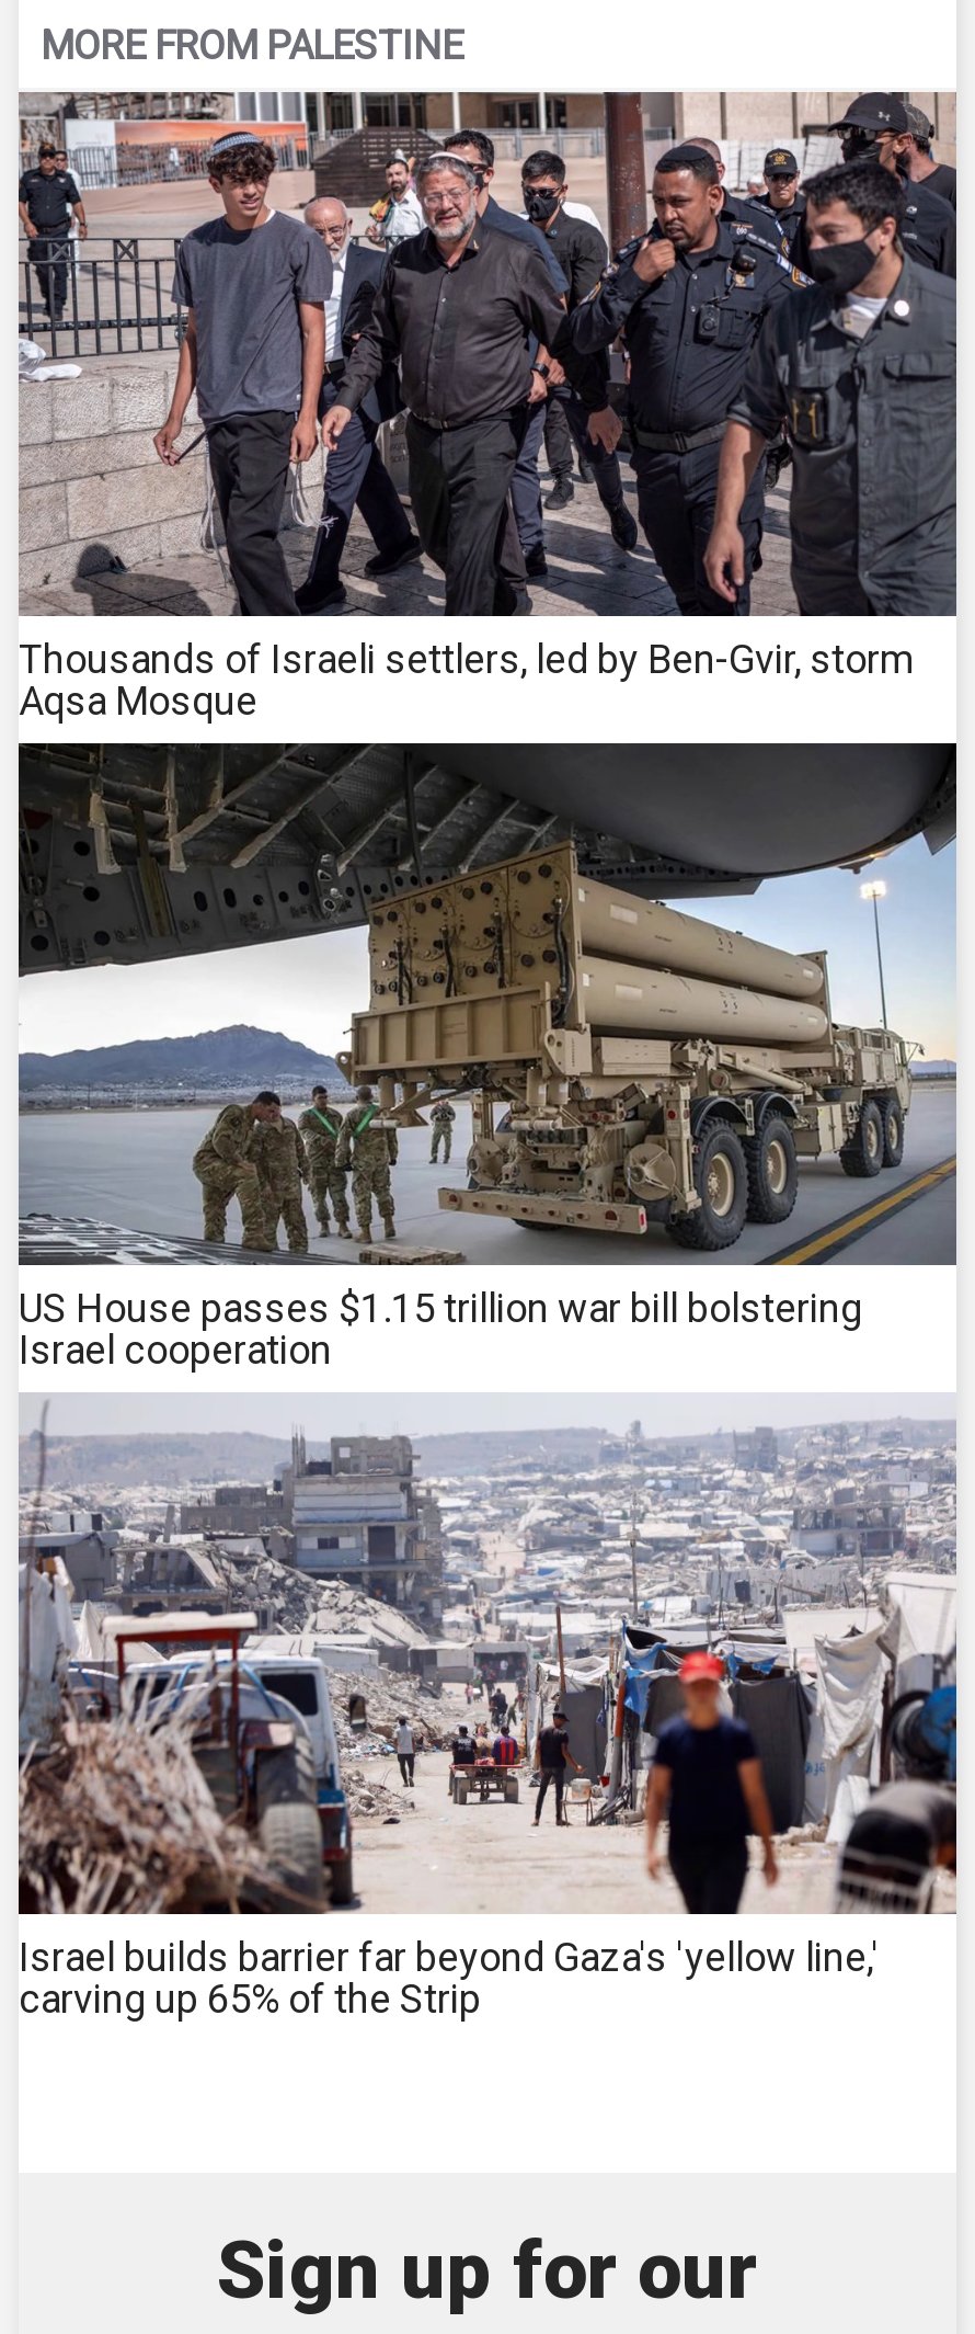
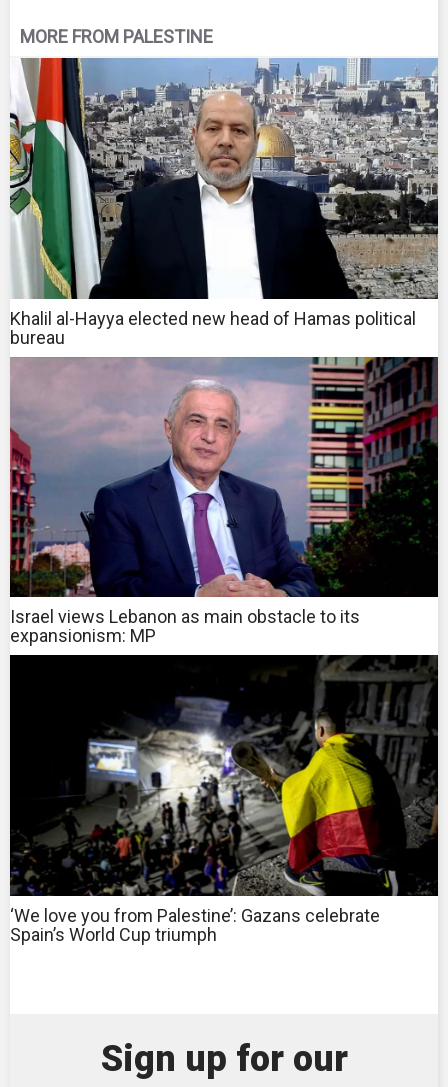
[16,90,956,723] [image] | Thousands of Israeli settlers, led by Ben-Gvir, storm | Aqsa Mosque -> [10,57,438,348] [image] | Khalil al-Hayya elected new head of Hamas political | bureau
[16,741,959,1372] [image] | US House passes $1.15 trillion war bill bolstering | Israel cooperation -> [9,356,439,646] [image] | Israel views Lebanon as main obstacle to its | expansionism: MP
[16,1397,959,2022] [image] | Israel builds barrier far beyond Gaza's 'yellow line,' | carving up 65% of the Strip -> [9,654,439,945] [image] | ‘We love you from Palestine’: Gazans celebrate | Spain’s World Cup triumph

